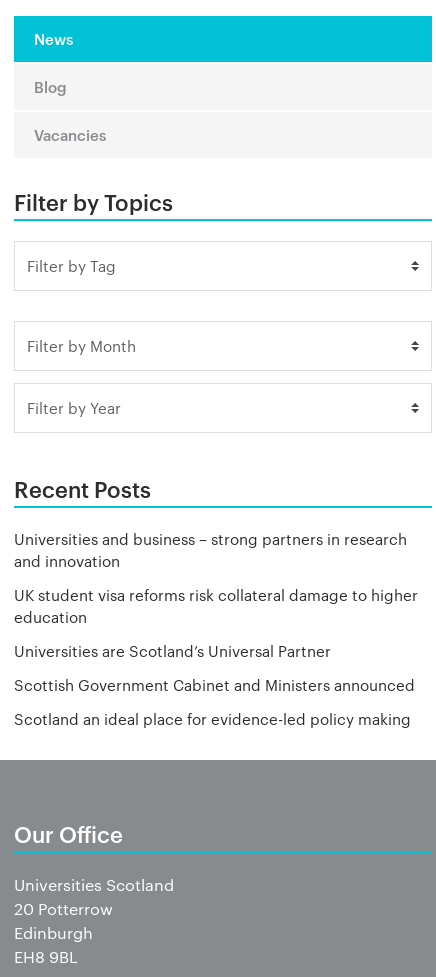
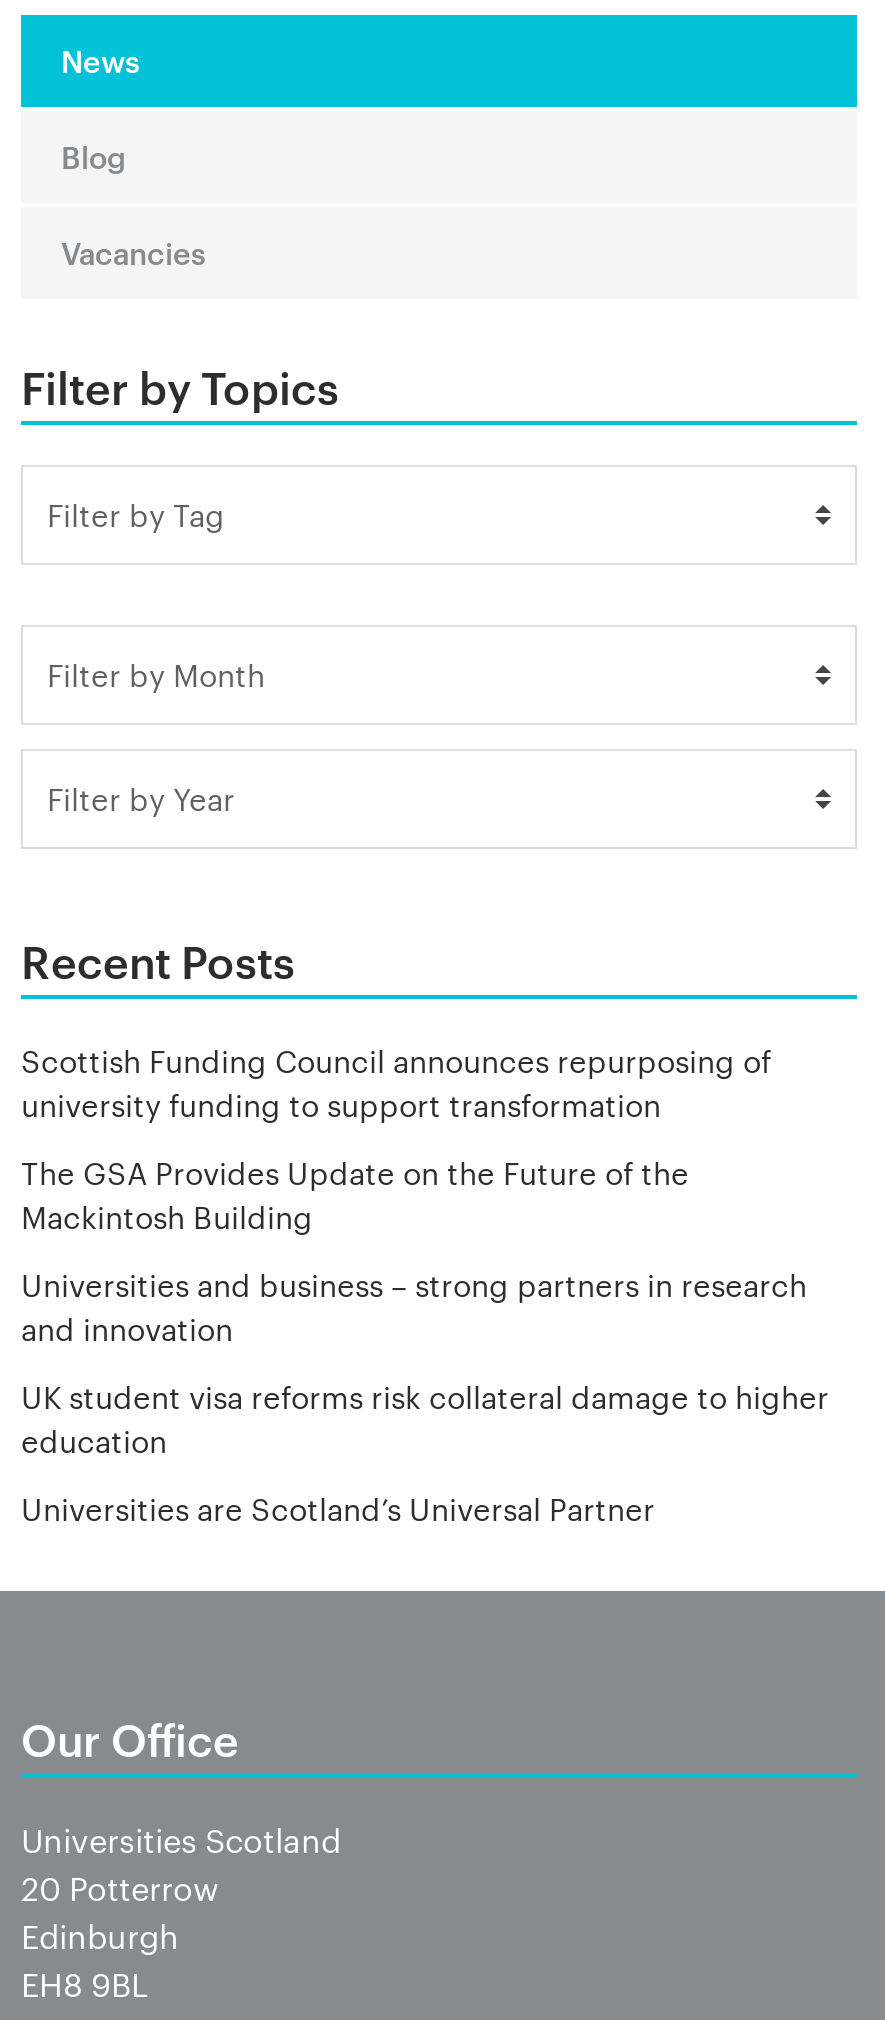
none -> [21,1039,771,1237] Scottish Funding Council announces repurposing of | university funding to support transformation | The GSA Provides Update on the Future of the | Mackintosh Building
moved [14,528,418,661] -> [21,1263,829,1529]: Universities and business – strong partners in research | and innovation | UK student visa reforms risk collateral damage to higher | education | Universities are Scotland’s Universal Partner
[14,674,415,729] Scottish Government Cabinet and Ministers announced | Scotland an ideal place for evidence-led policy making -> none

